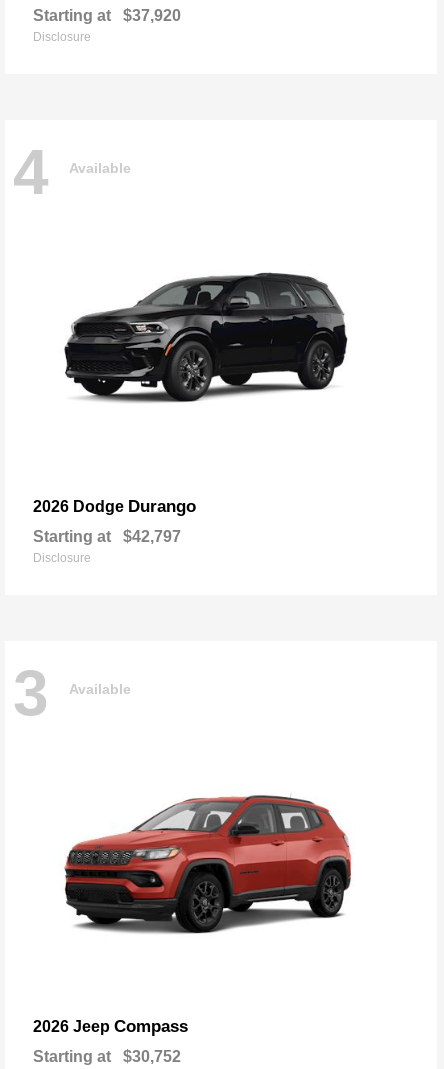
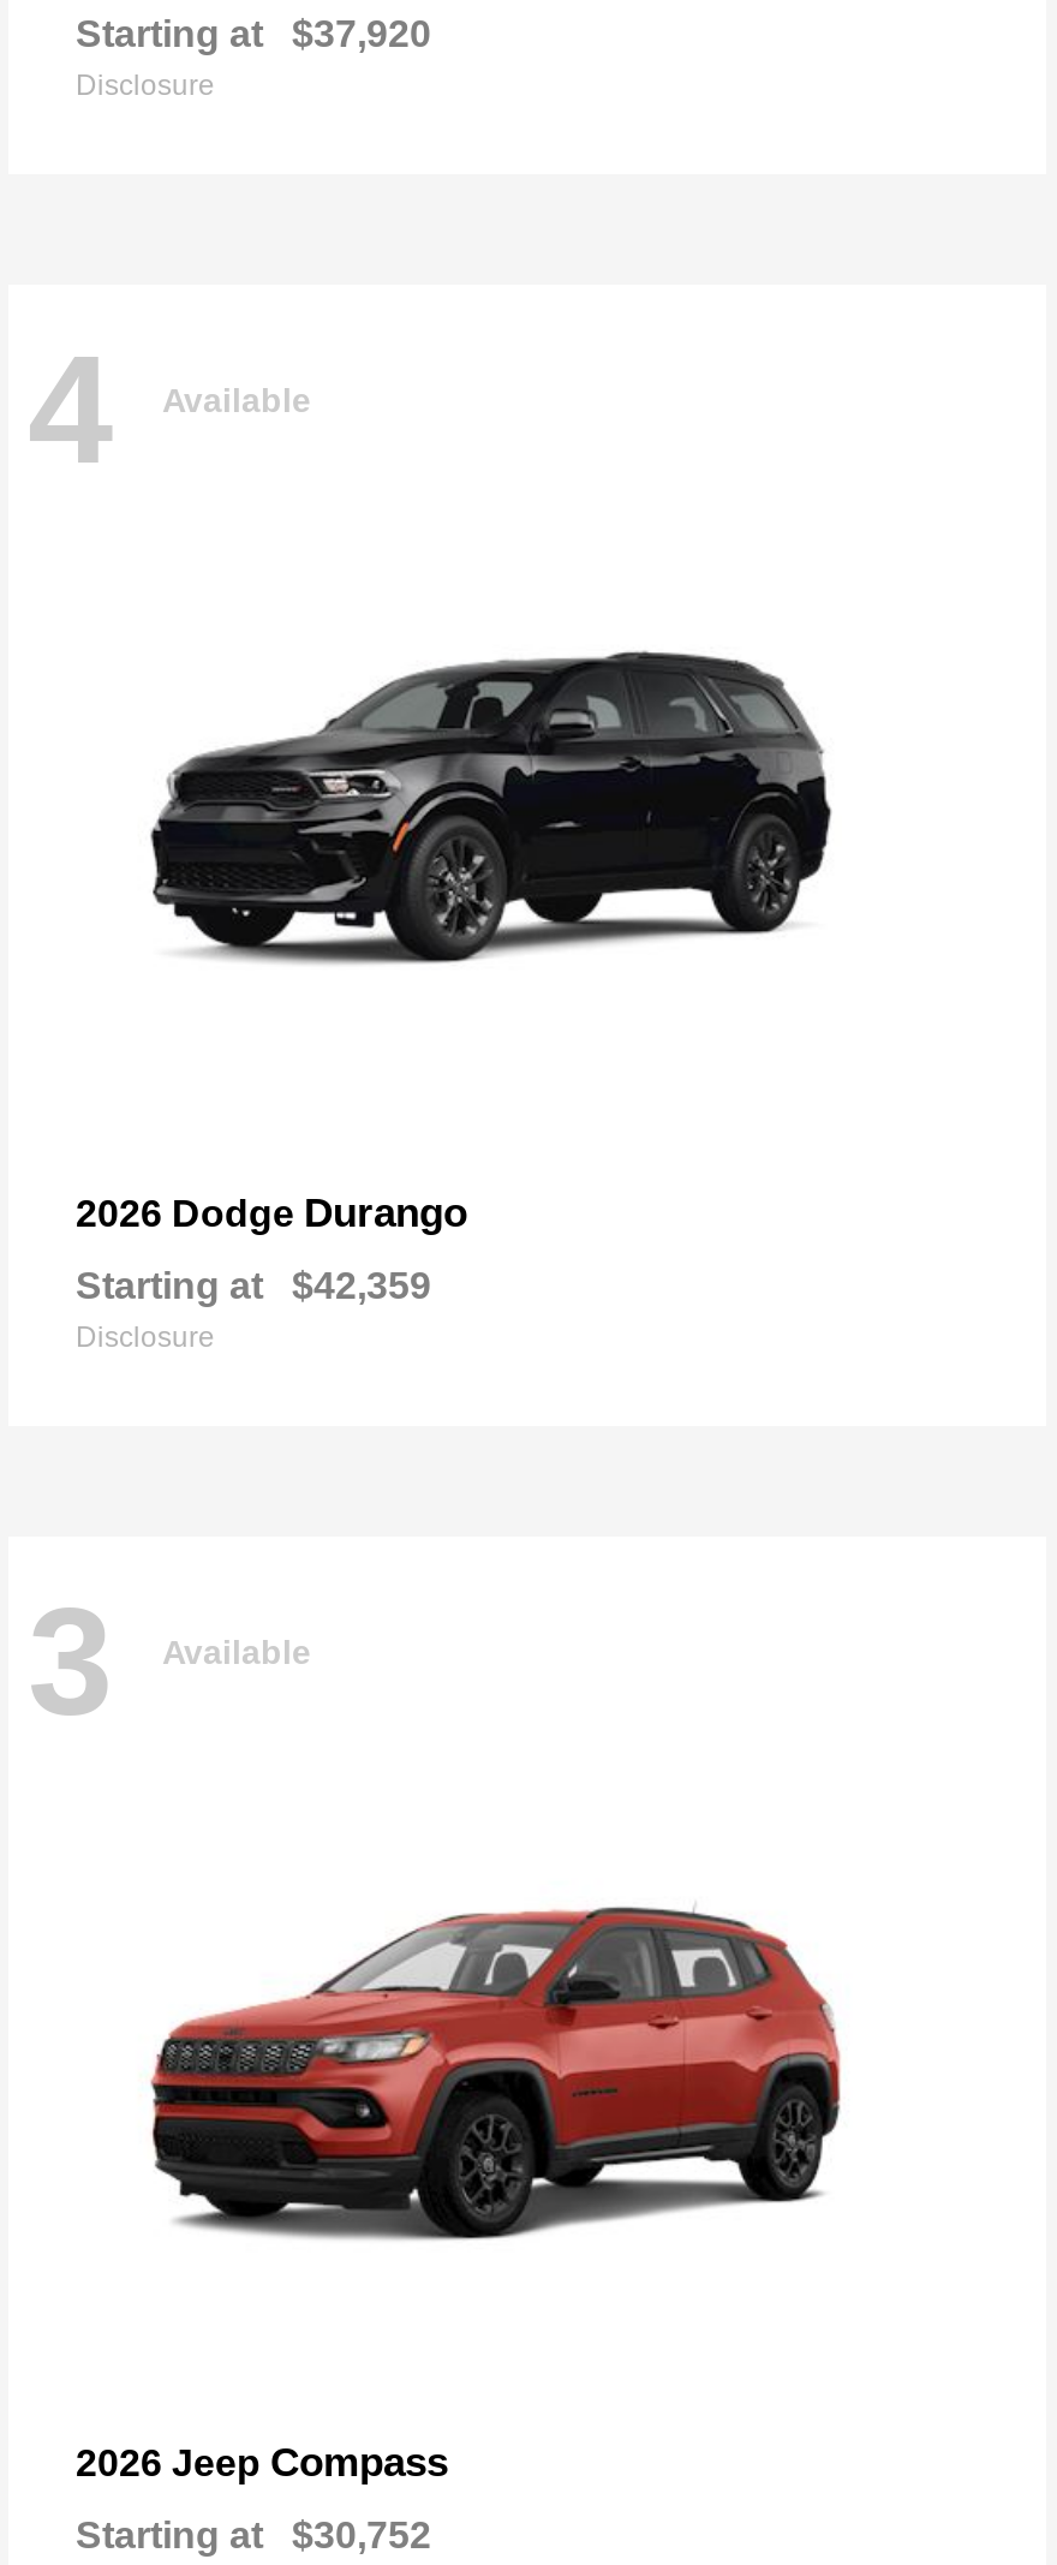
[33,528,181,545] Starting at $42,797 -> [76,1264,431,1305] Starting at $42,359

